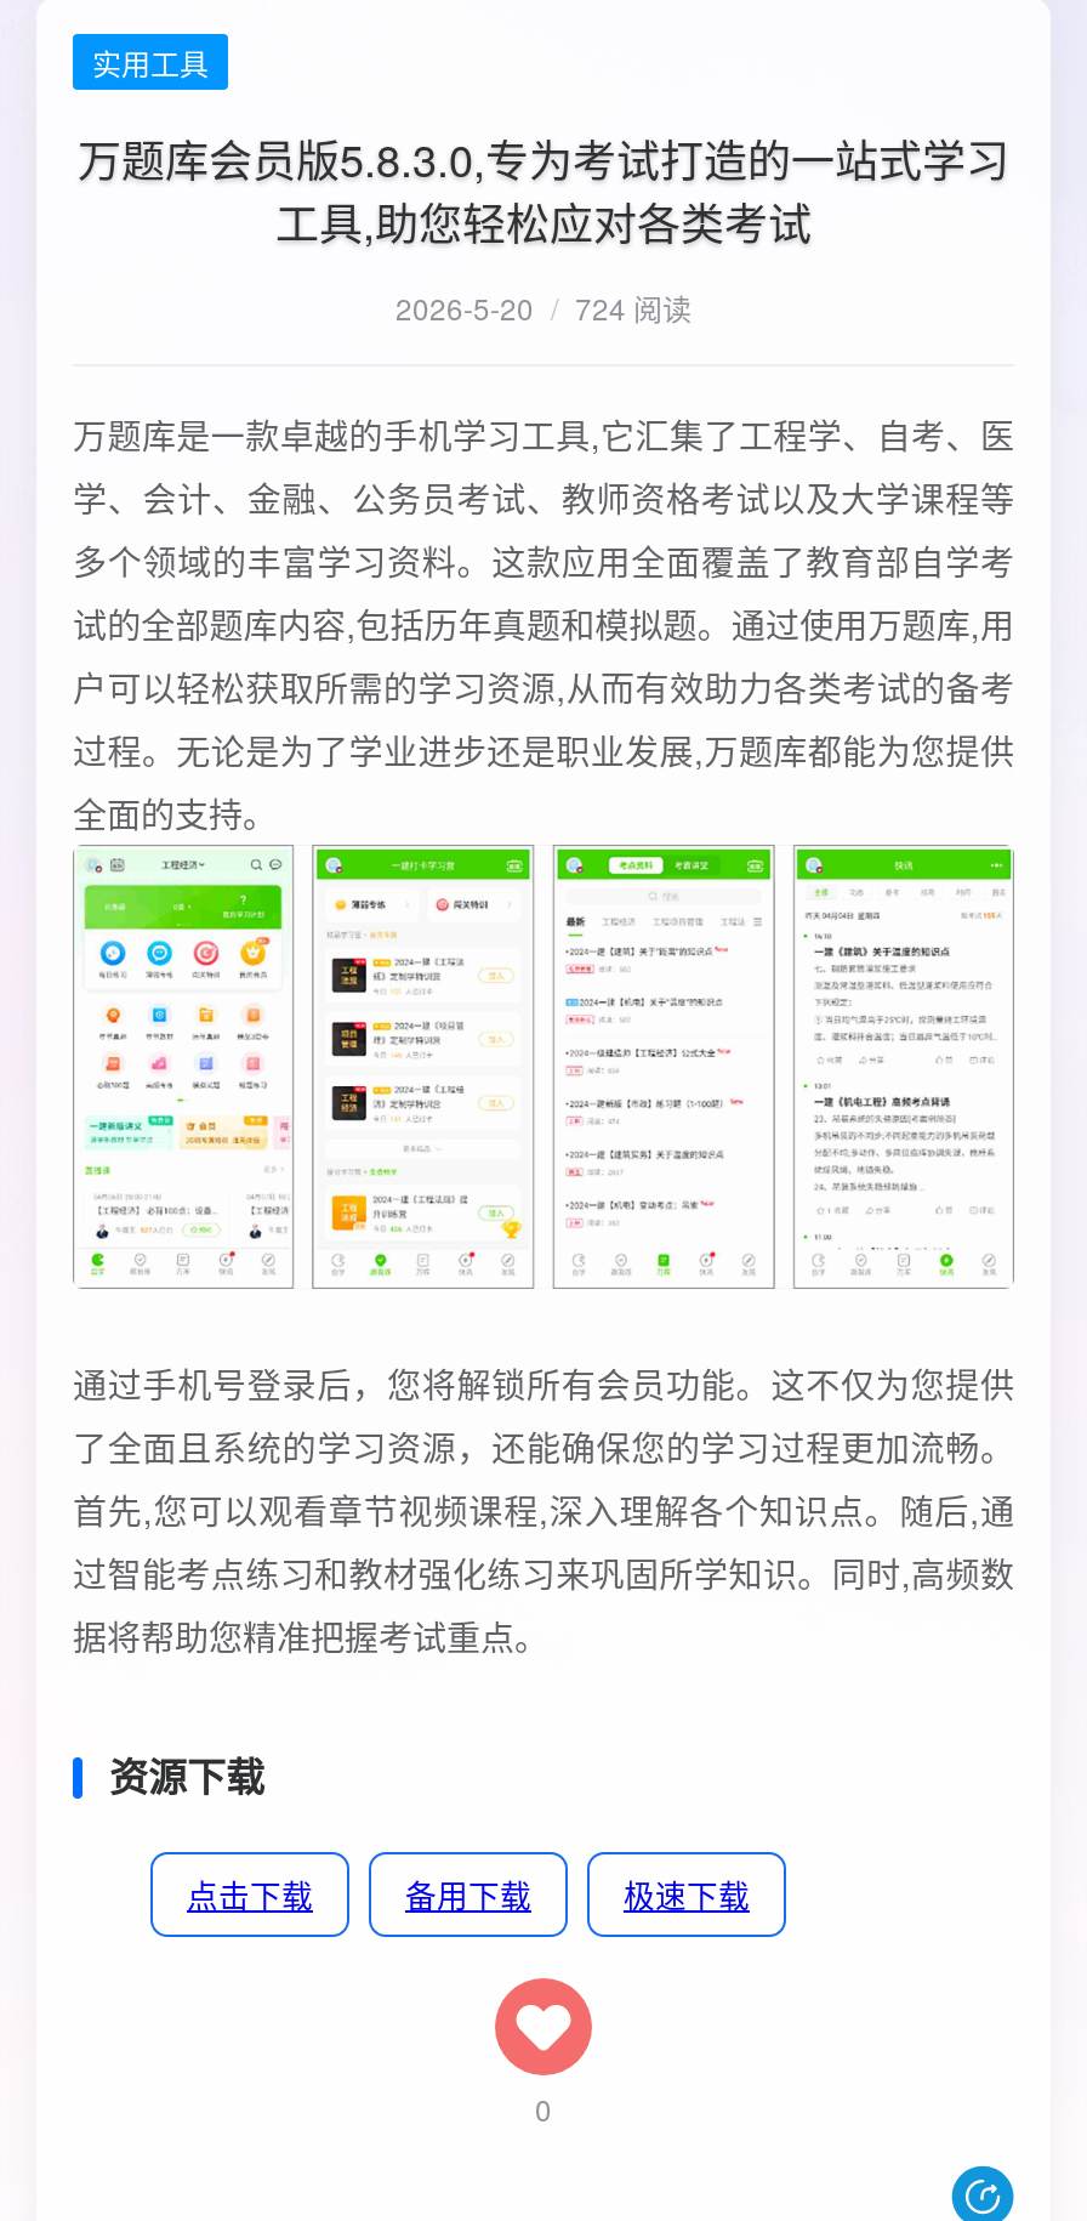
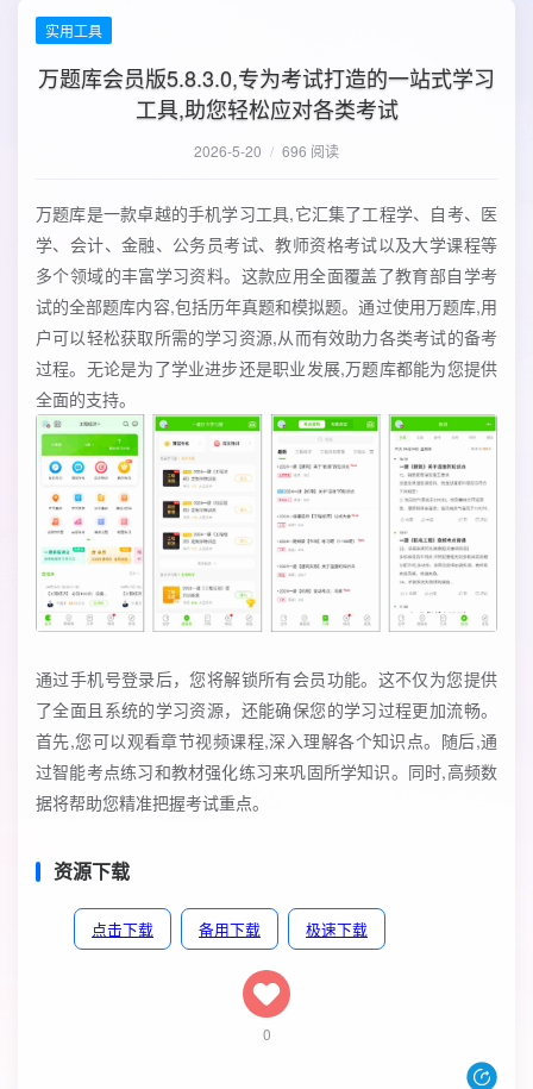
[395,286,692,328] 2026-5-20 / 724 阅读 -> [194,140,339,161] 2026-5-20 / 696 阅读

